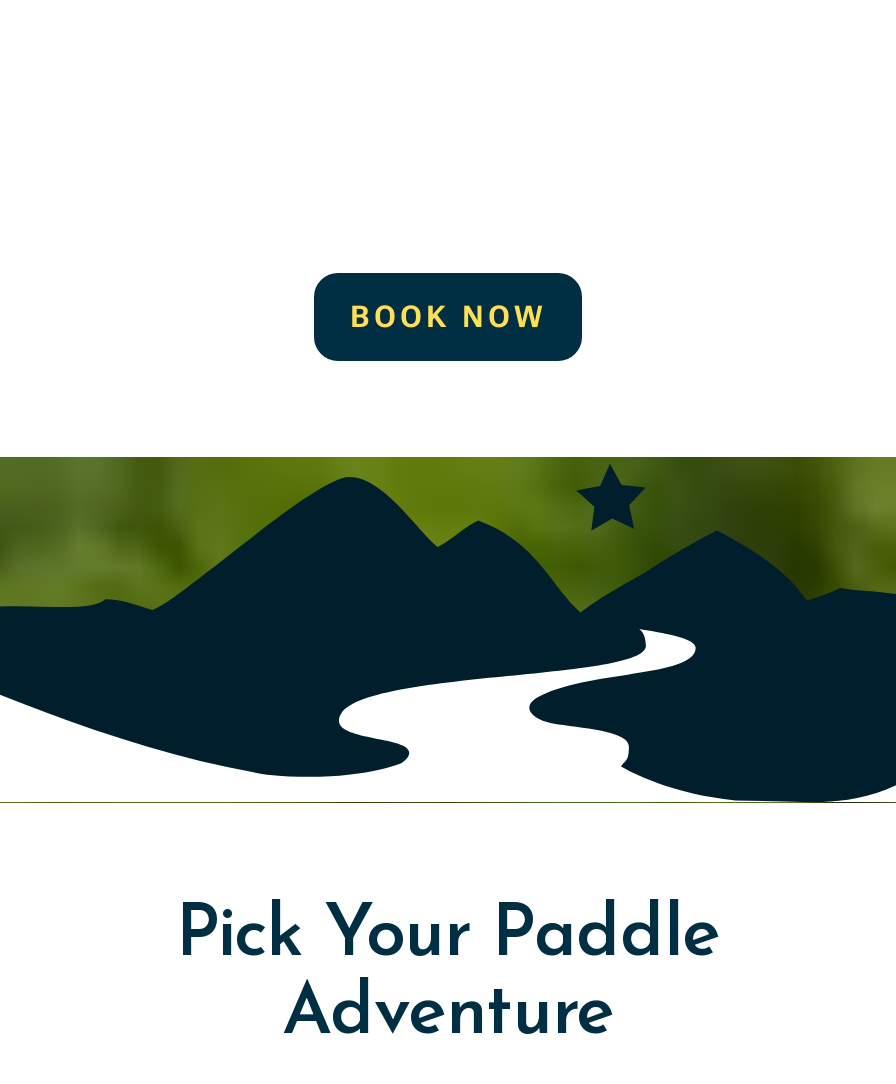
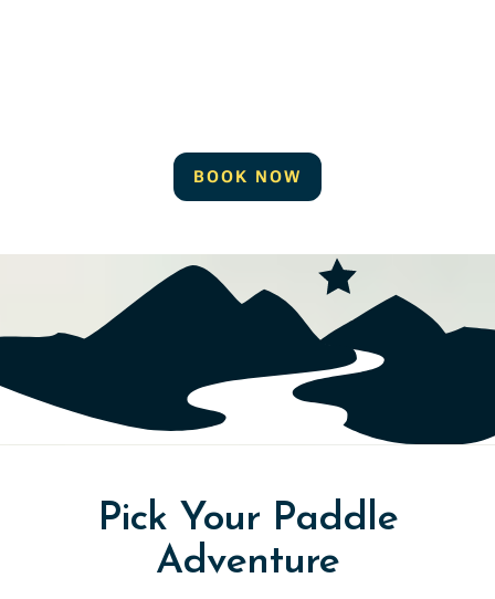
[6,455,890,611] [image] -> [3,254,492,340] [image]

